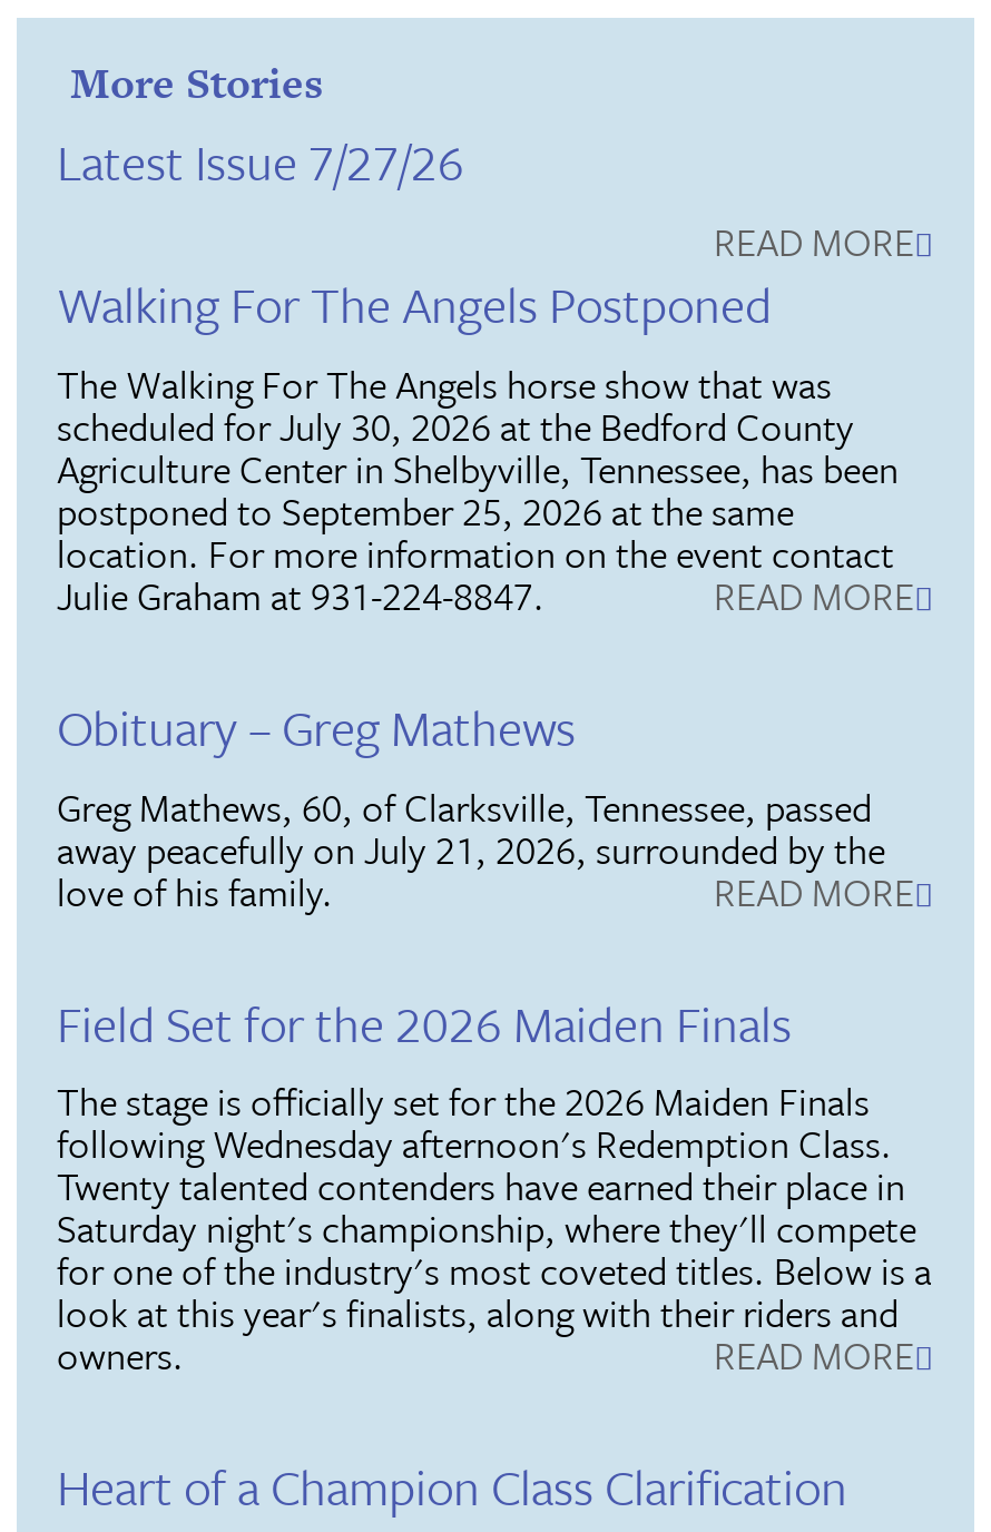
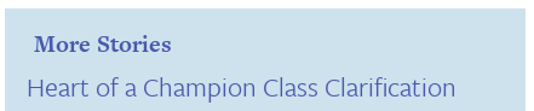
[57,127,932,1383] Latest Issue 7/27/26 | READ MORE | Walking For The Angels Postponed | The Walking For The Angels horse show that was | scheduled for July 30, 2026 at the Bedford County | Agriculture Center in Shelbyville, Tennessee, has been | postponed to September 25, 2026 at the same | location. For more information on the event contact | Julie Graham at 931-224-8847. | READ MORE | Obituary – Greg Mathews | Greg Mathews, 60, of Clarksville, Tennessee, passed | away peacefully on July 21, 2026, surrounded by the | love of his family. | READ MORE | Field Set for the 2026 Maiden Finals | The stage is officially set for the 2026 Maiden Finals | following Wednesday afternoon's Redemption Class. | Twenty talented contenders have earned their place in | Saturday night's championship, where they'll compete | for one of the industry's most coveted titles. Below is a | look at this year's finalists, along with their riders and | owners. | READ MORE -> none

